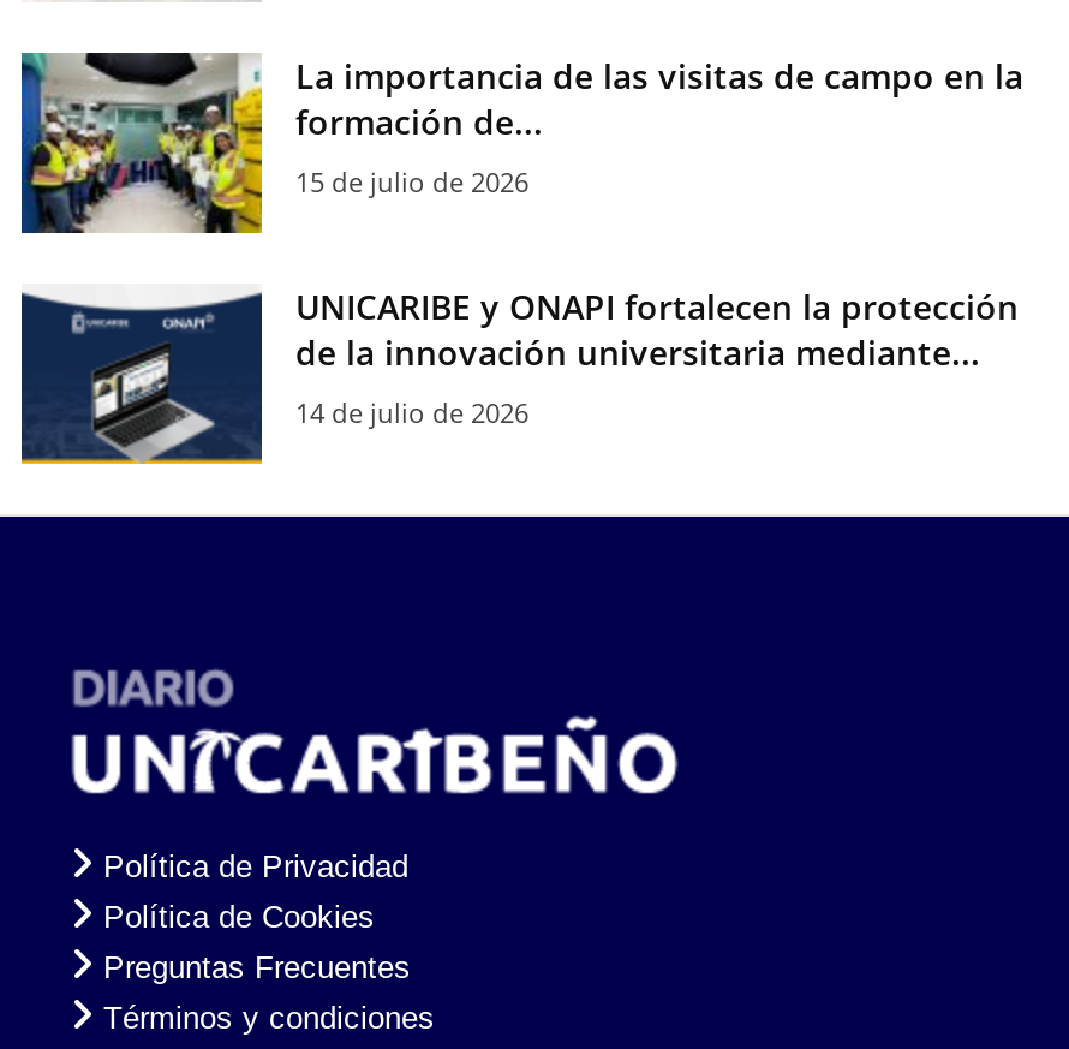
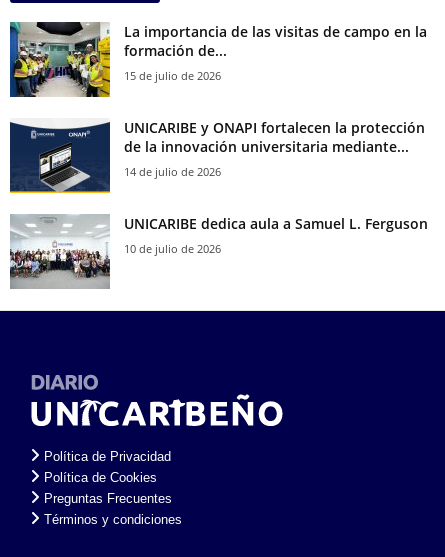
none -> [10,214,428,290] [image] | UNICARIBE dedica aula a Samuel L. Ferguson | 10 de julio de 2026

